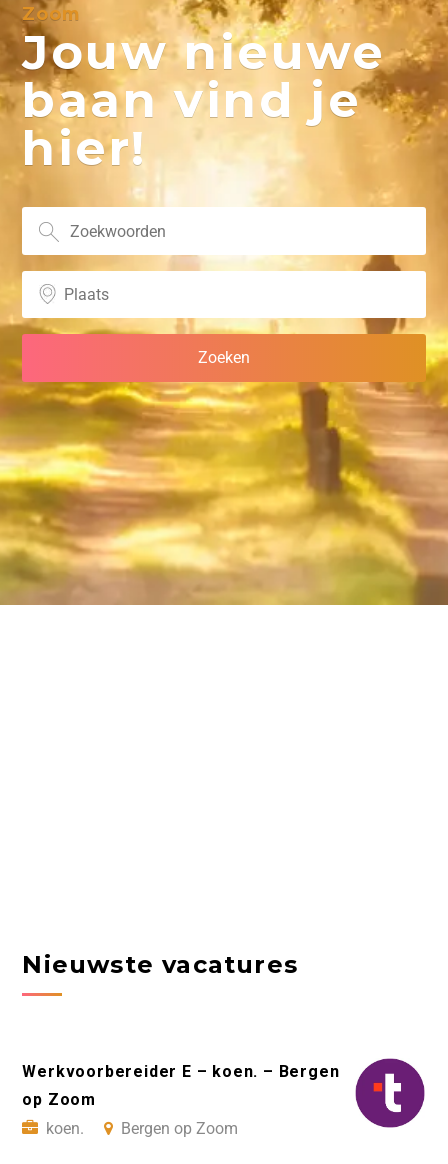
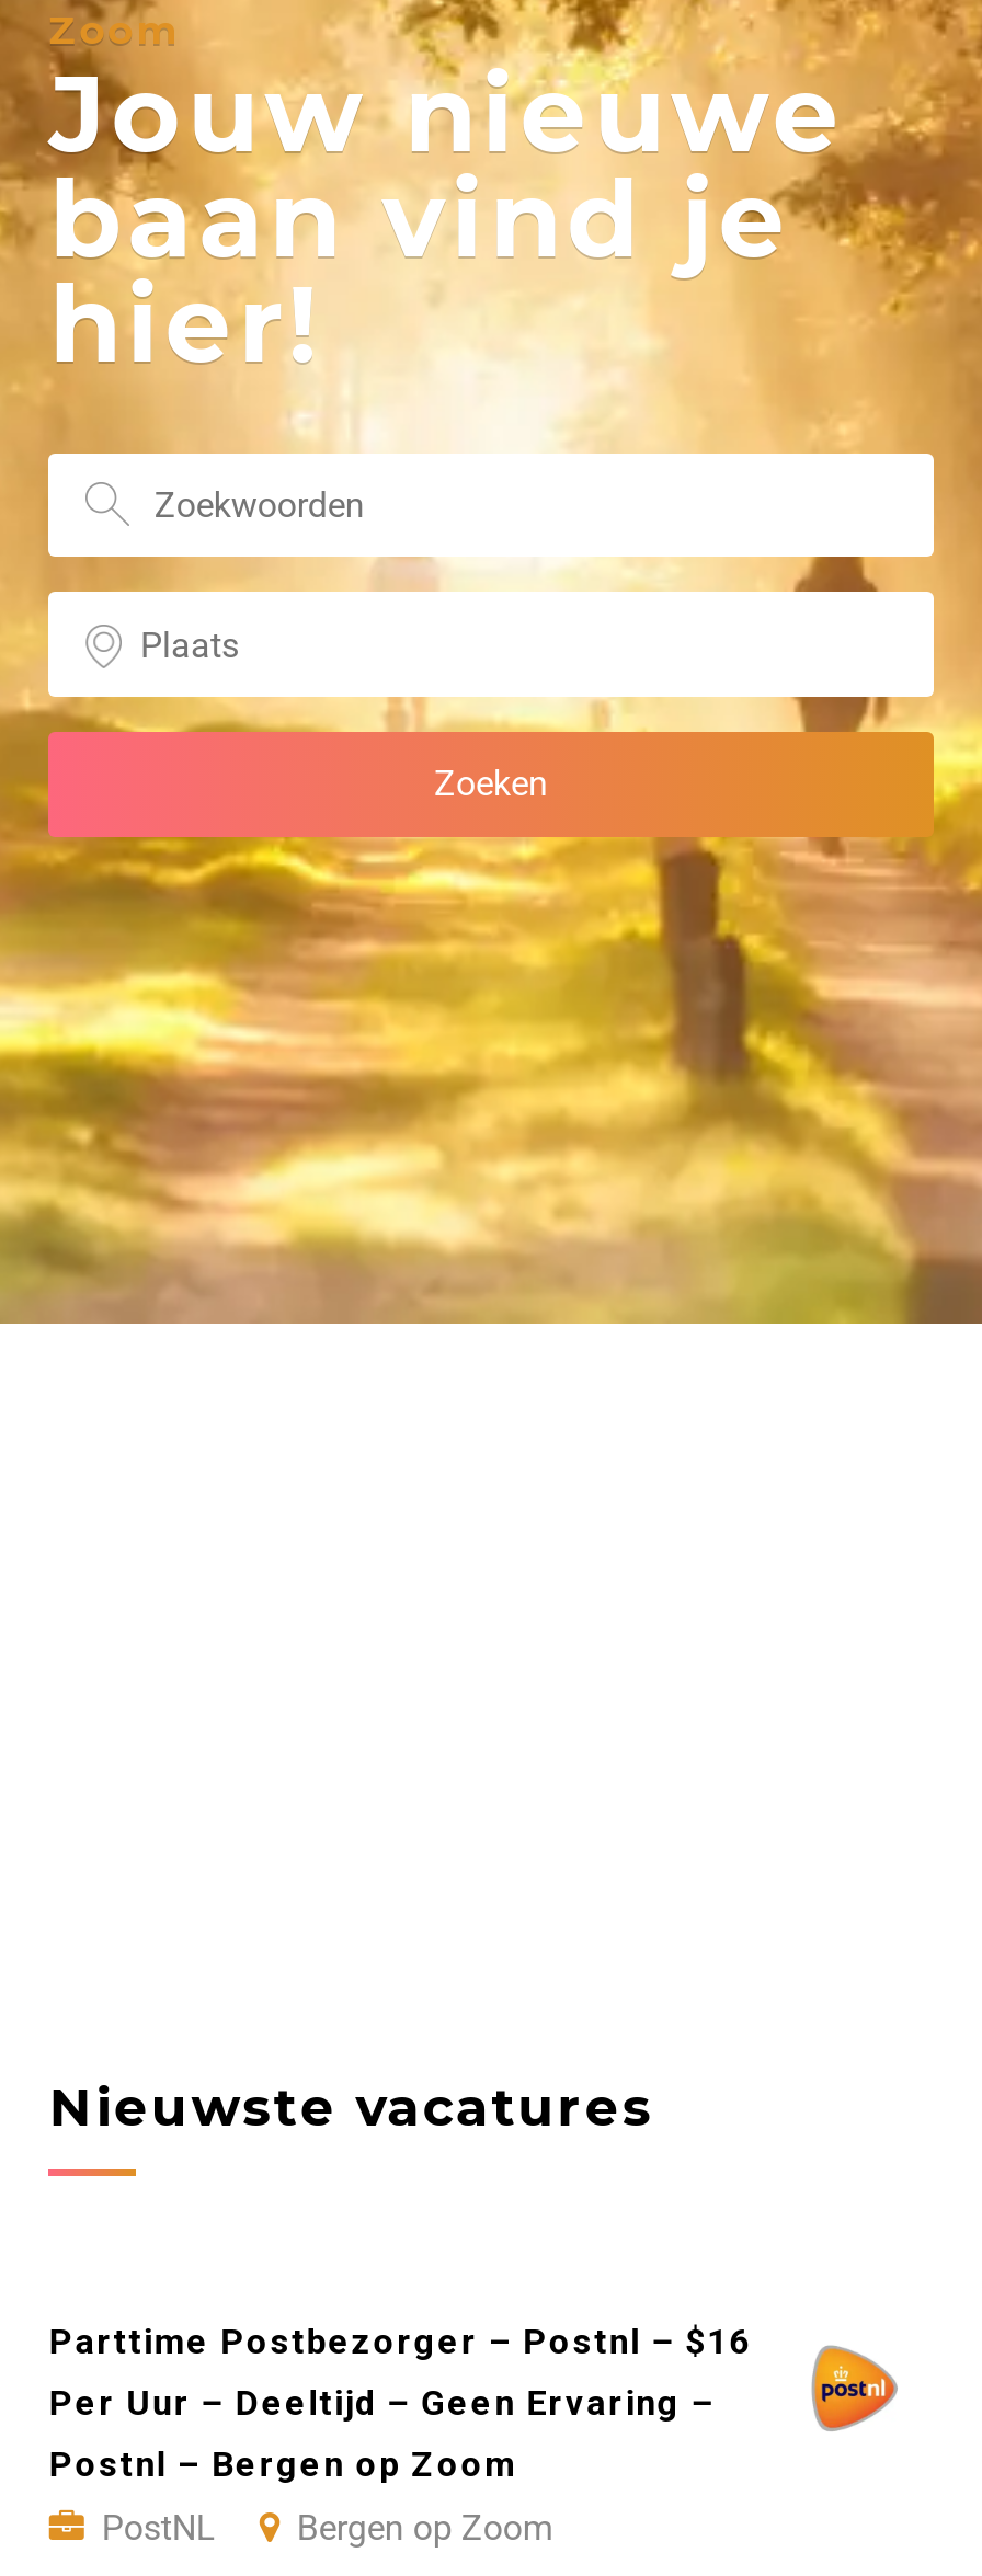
[22,1057,426,1138] [image] | Werkvoorbereider E – koen. – Bergen | op Zoom | koen. -> [49,2321,923,2549] [image] | Parttime Postbezorger – Postnl – $16 | Per Uur – Deeltijd – Geen Ervaring – | Postnl – Bergen op Zoom | PostNL

